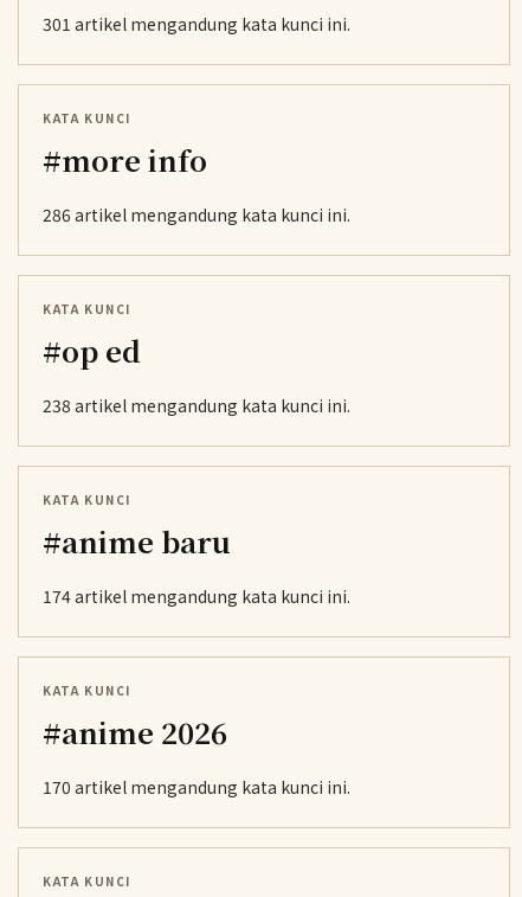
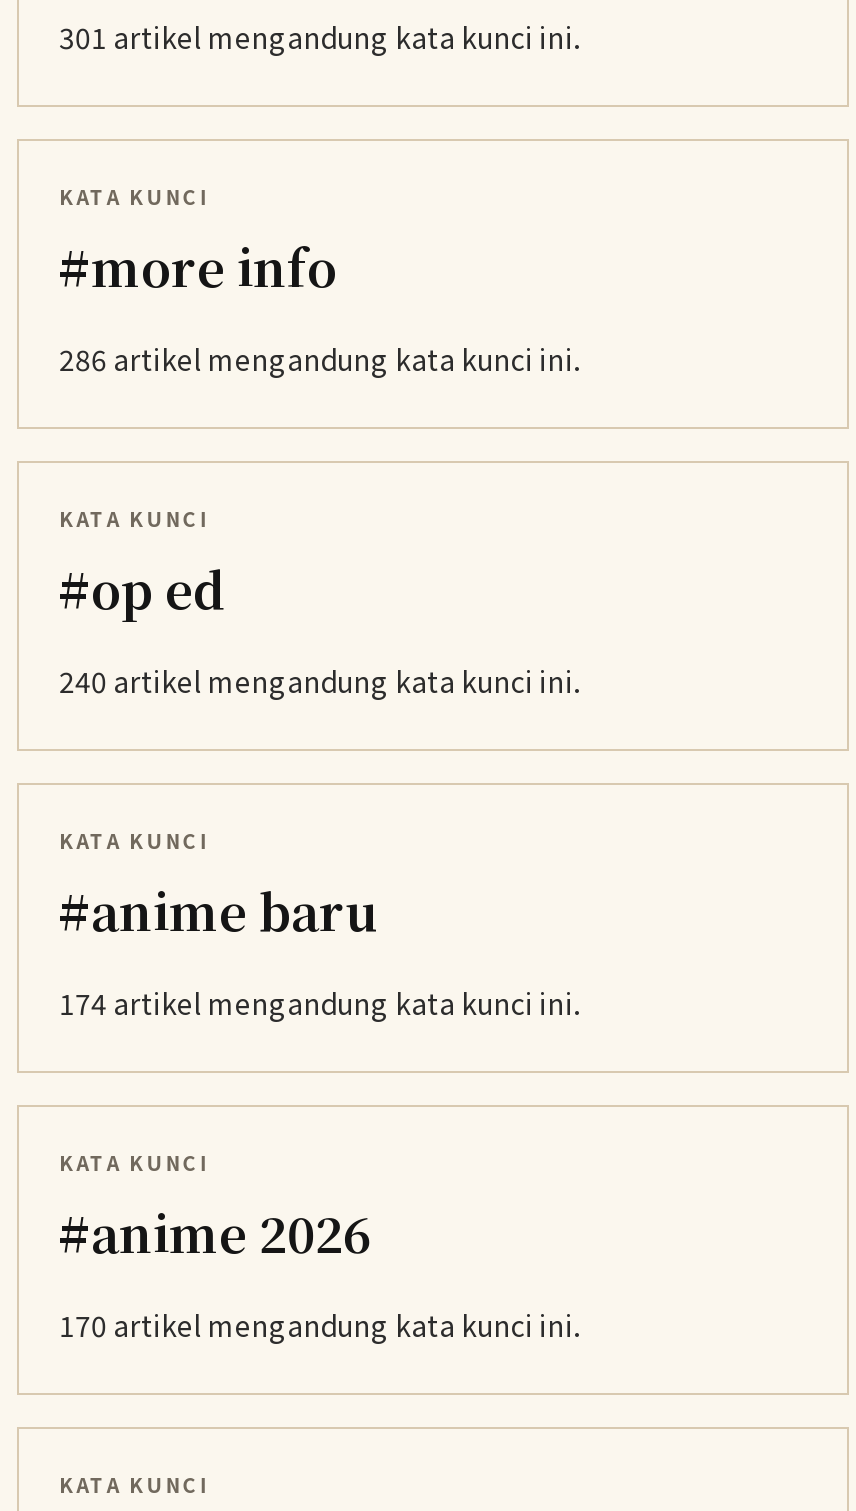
[43,393,350,417] 238 artikel mengandung kata kunci ini. -> [59,661,579,701] 240 artikel mengandung kata kunci ini.

